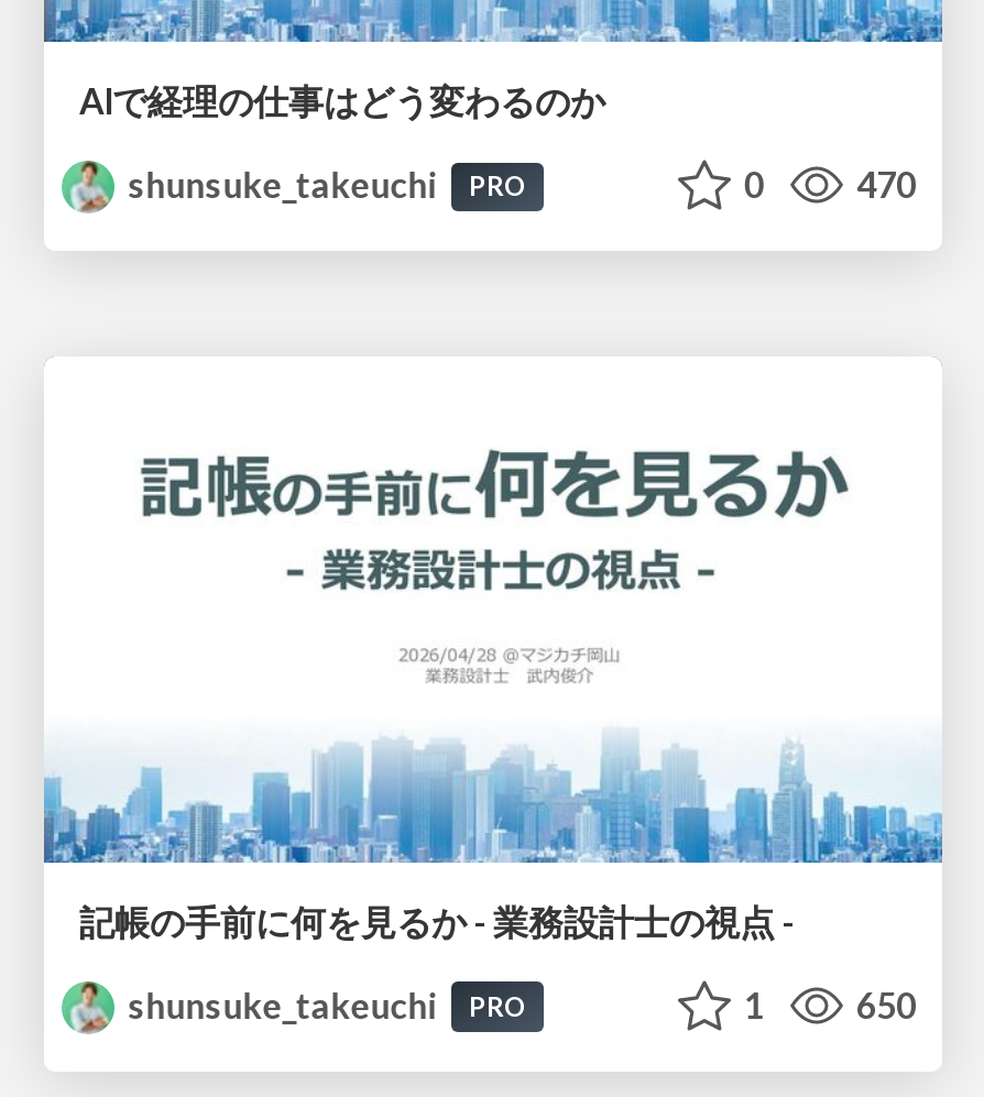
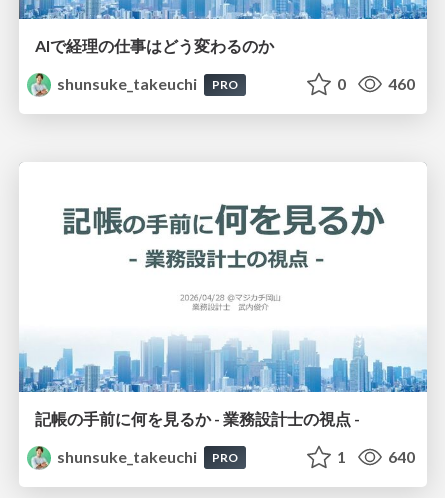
[850,164,916,205] 470 -> [385,74,415,93] 460
[850,983,916,1025] 650 -> [385,447,415,466] 640

